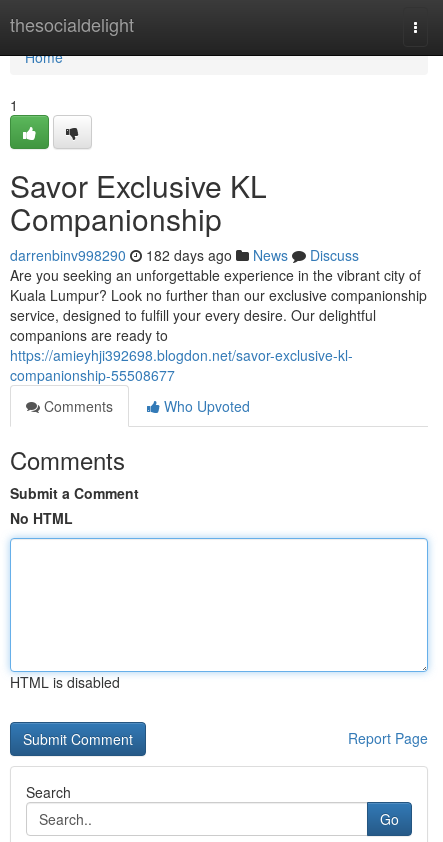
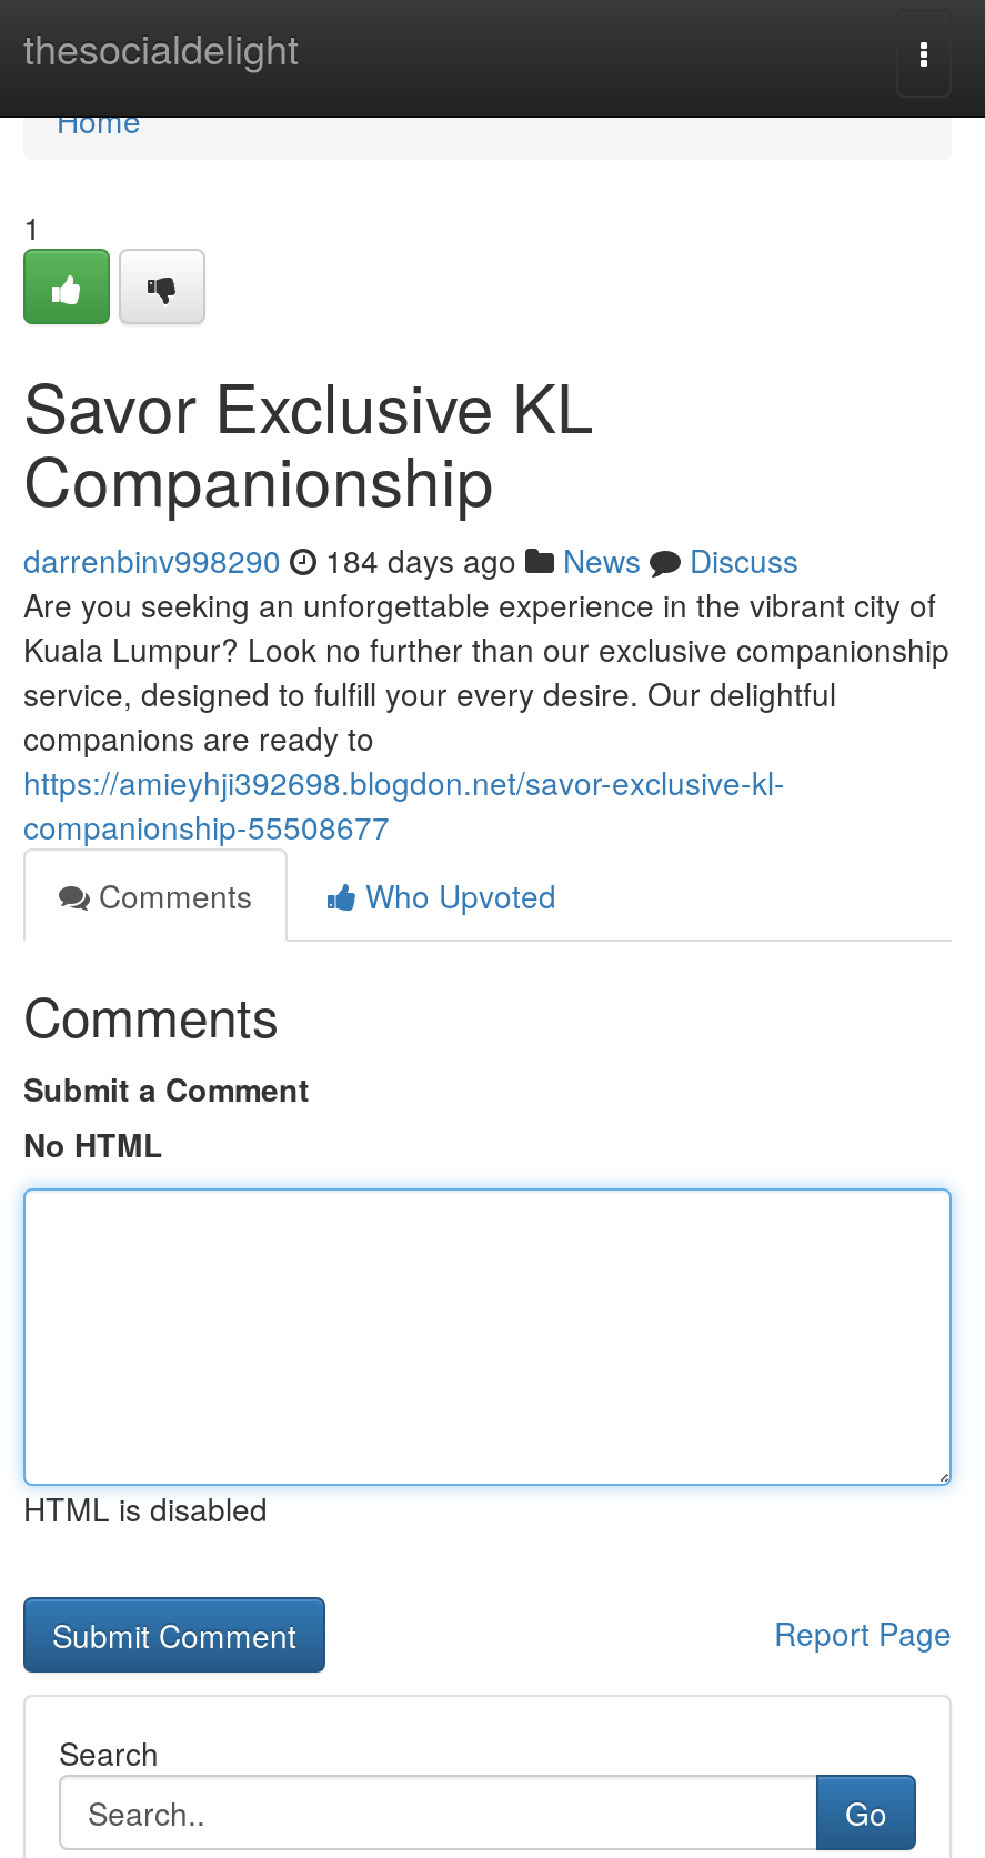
[10,245,359,265] darrenbinv998290 182 days ago News Discuss -> [23,538,798,582] darrenbinv998290 184 days ago News Discuss

